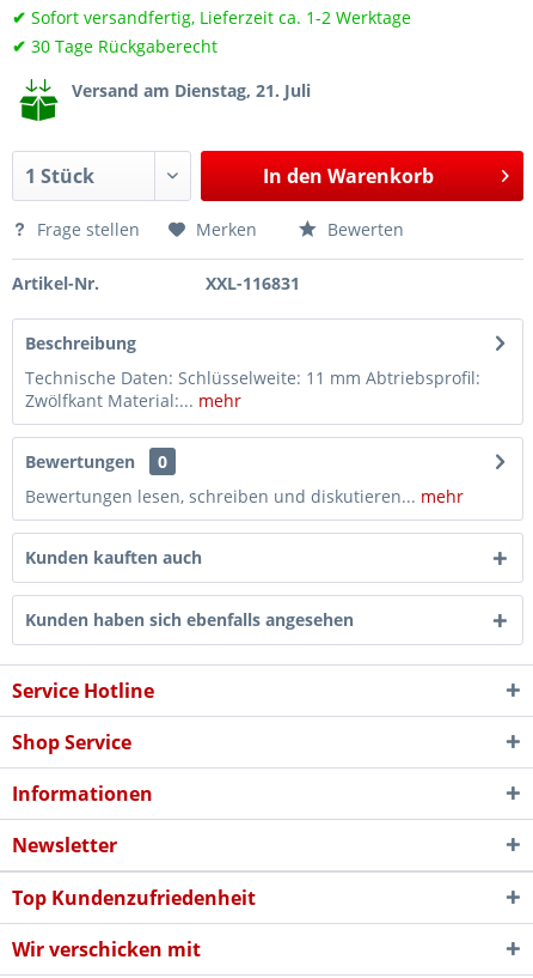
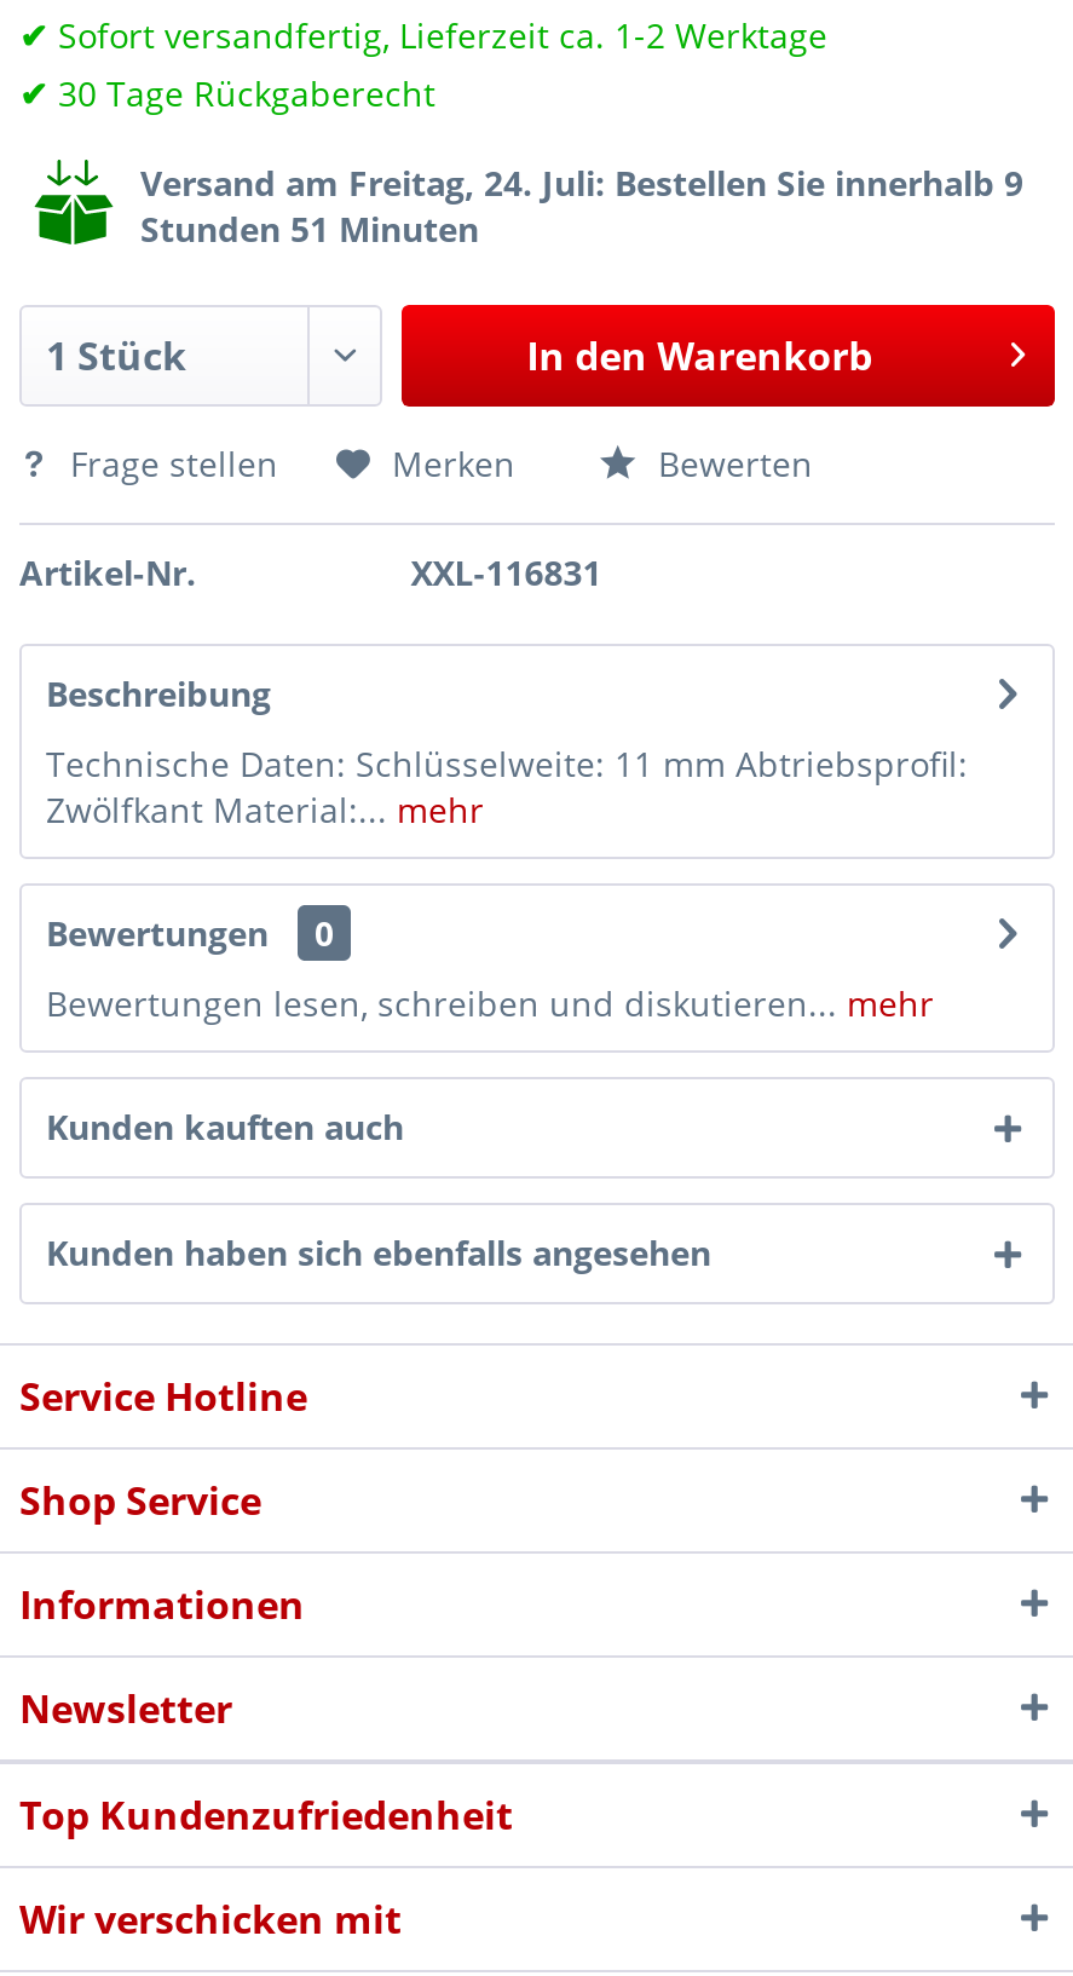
[72,79,311,102] Versand am Dienstag, 21. Juli -> [140,160,1023,252] Versand am Freitag, 24. Juli: Bestellen Sie innerhalb 9 | Stunden 51 Minuten

